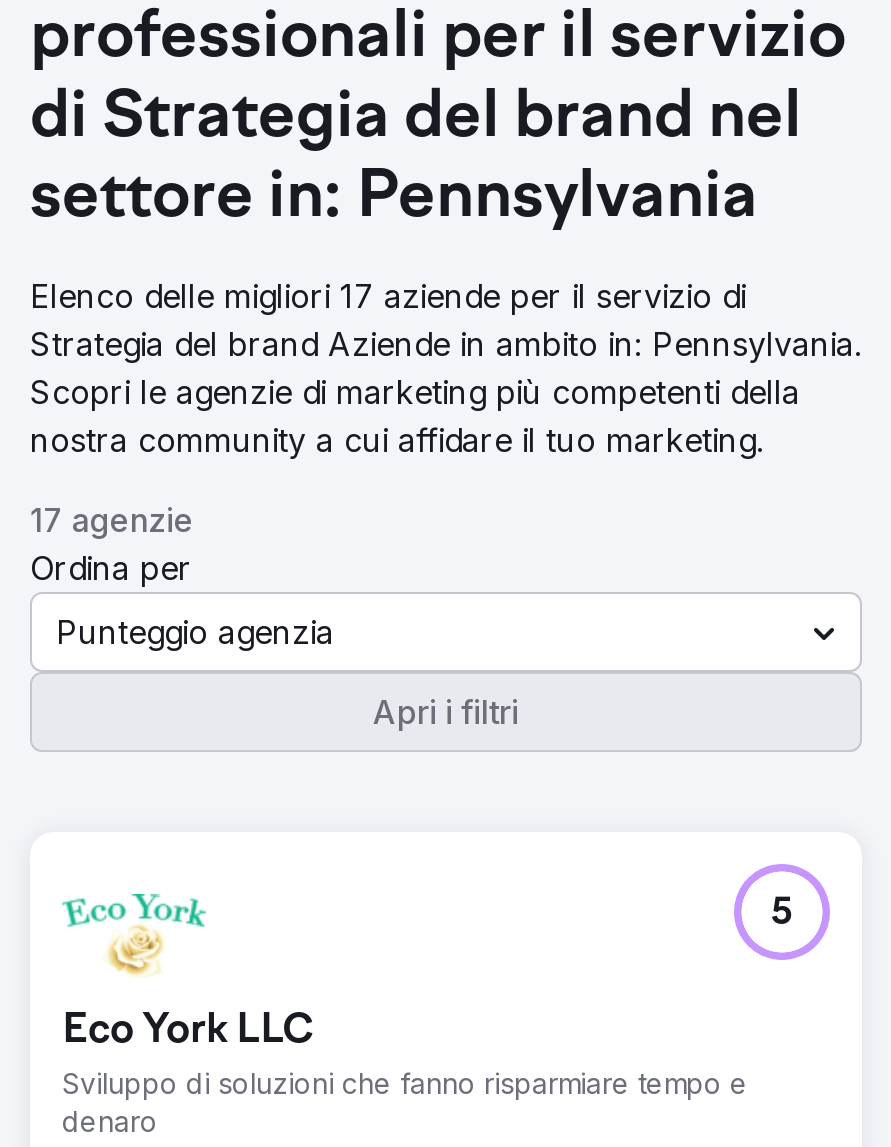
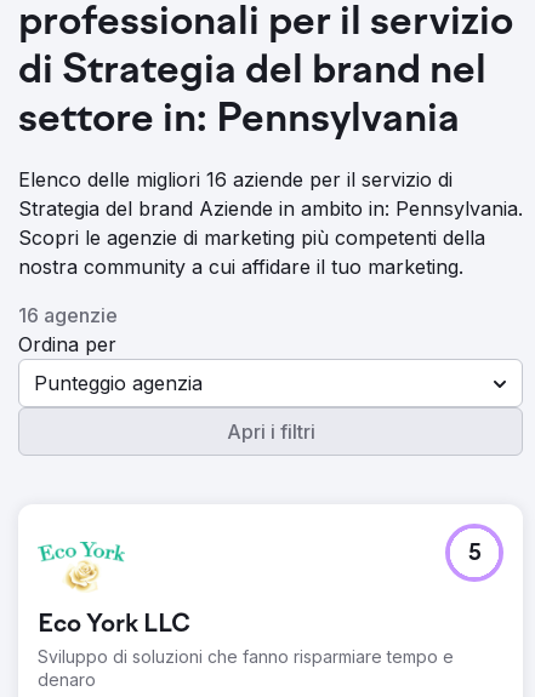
[30,276,746,316] Elenco delle migliori 17 aziende per il servizio di -> [18,167,453,192] Elenco delle migliori 16 aziende per il servizio di
[30,500,194,540] 17 agenzie -> [18,303,118,327] 16 agenzie

